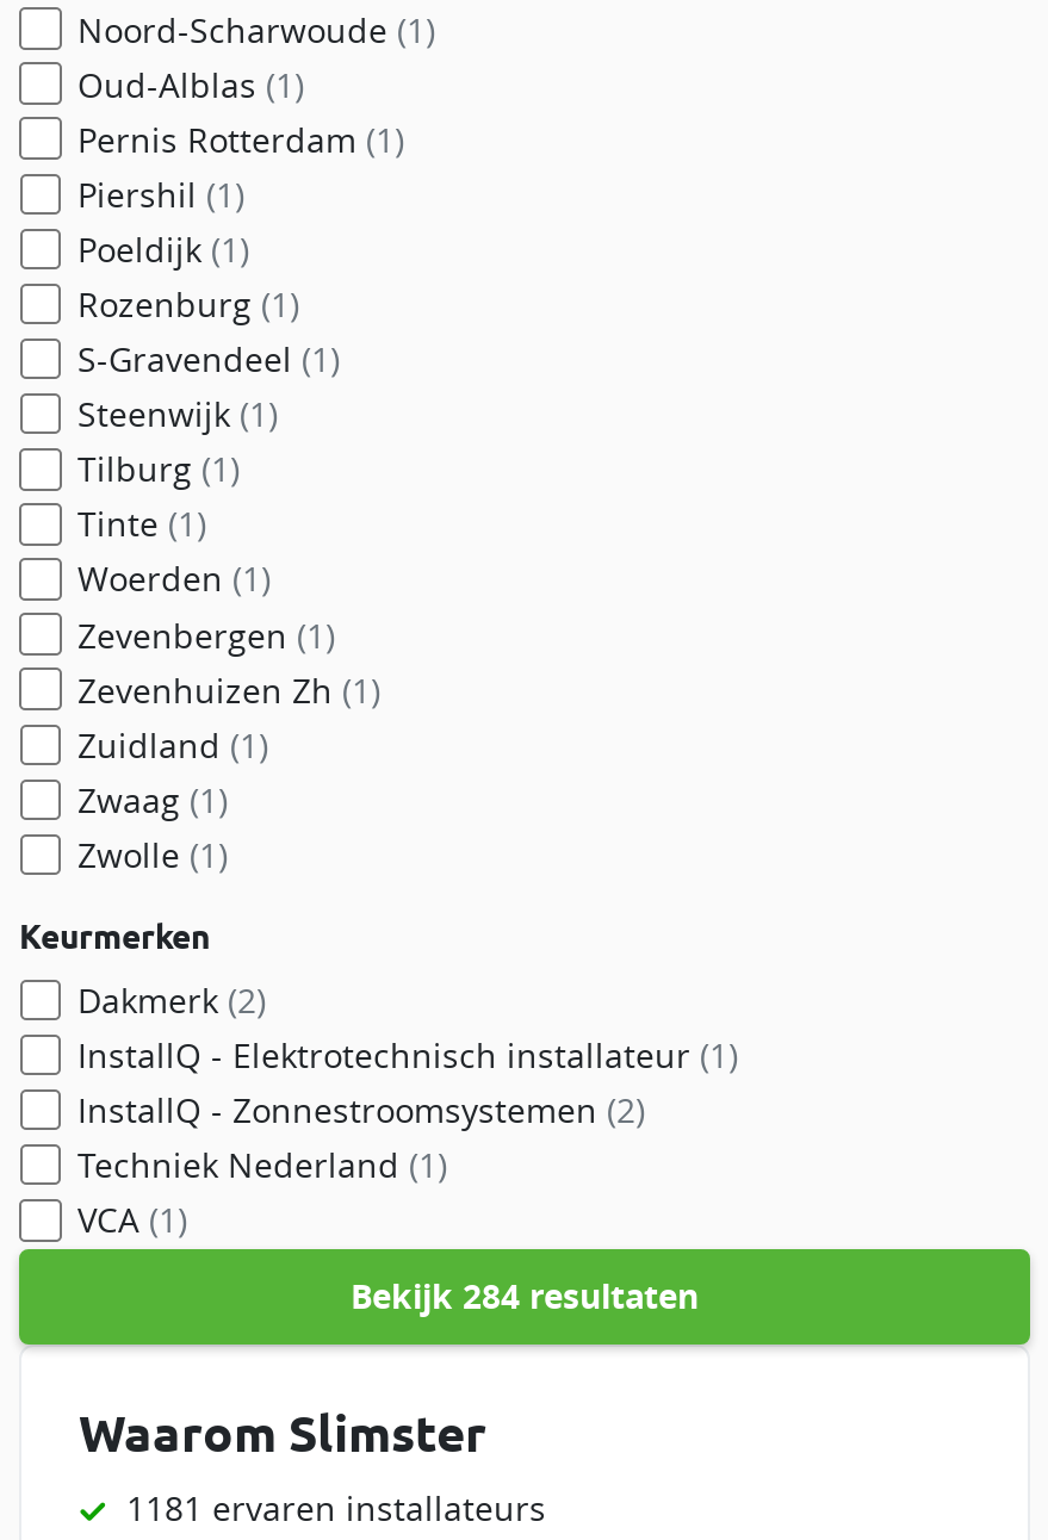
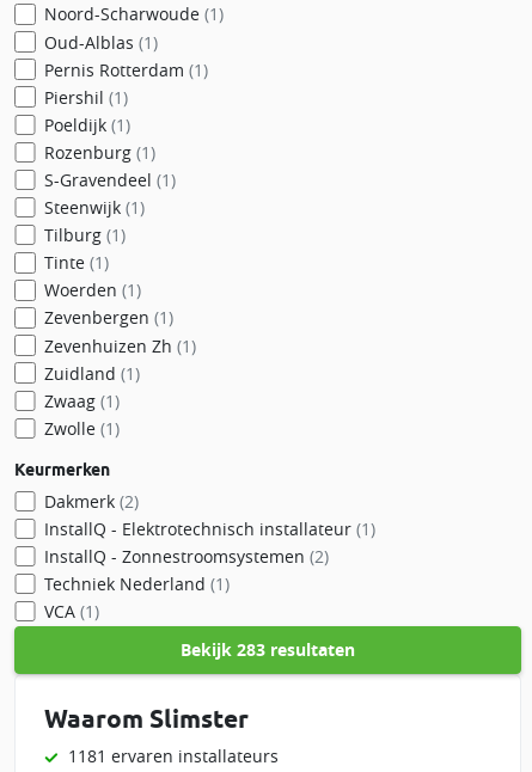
[351,1274,699,1319] Bekijk 284 resultaten -> [181,639,355,661] Bekijk 283 resultaten

